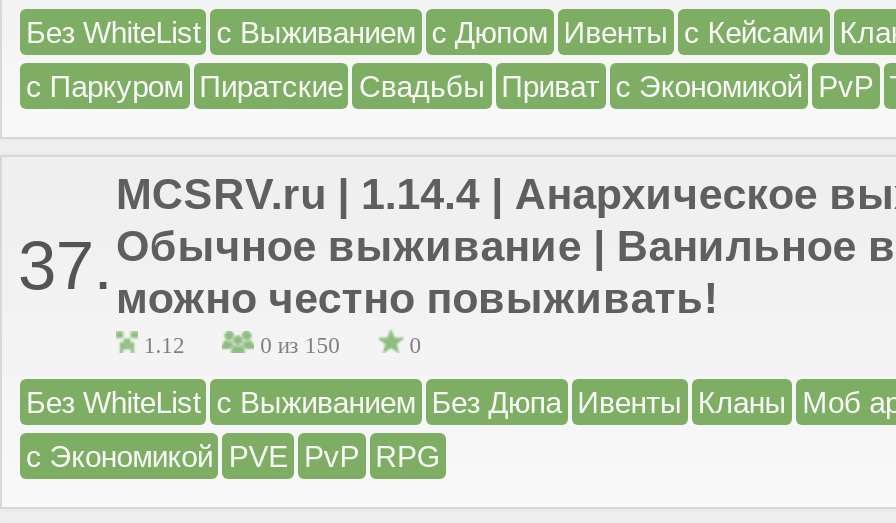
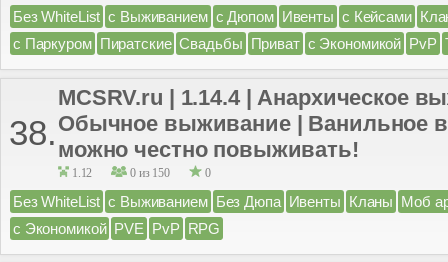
[18,227,113,303] 37. -> [9,114,57,152] 38.

